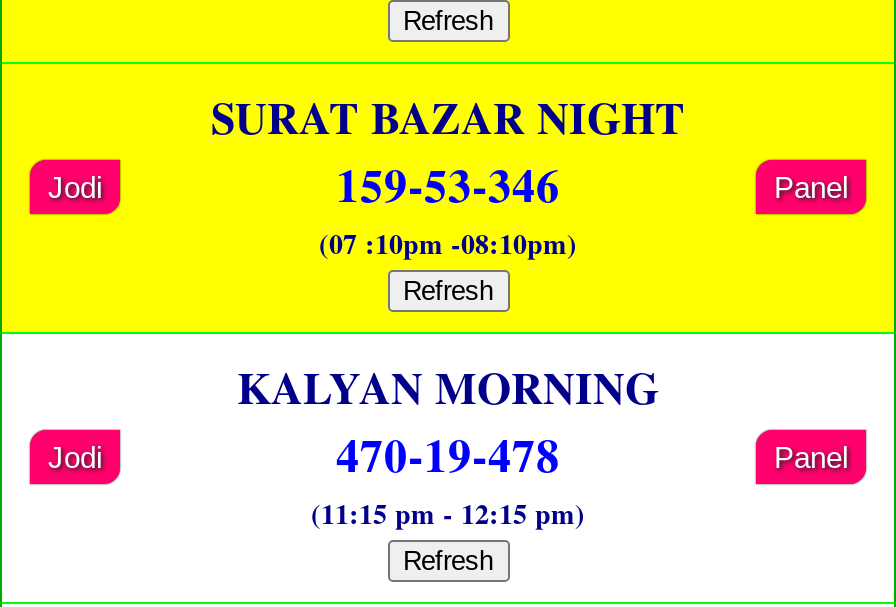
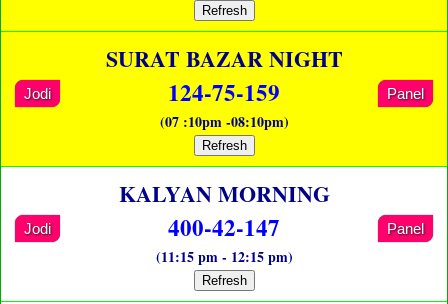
[336,150,560,218] 159-53-346 -> [168,75,280,109] 124-75-159
[336,420,560,488] 470-19-478 -> [168,210,280,244] 400-42-147

